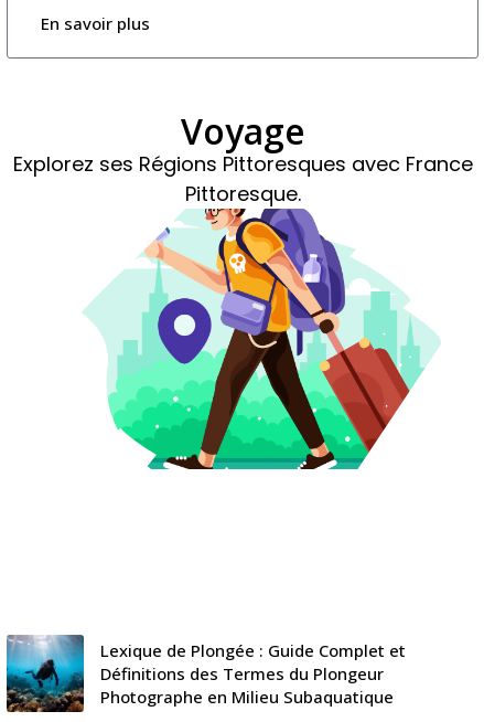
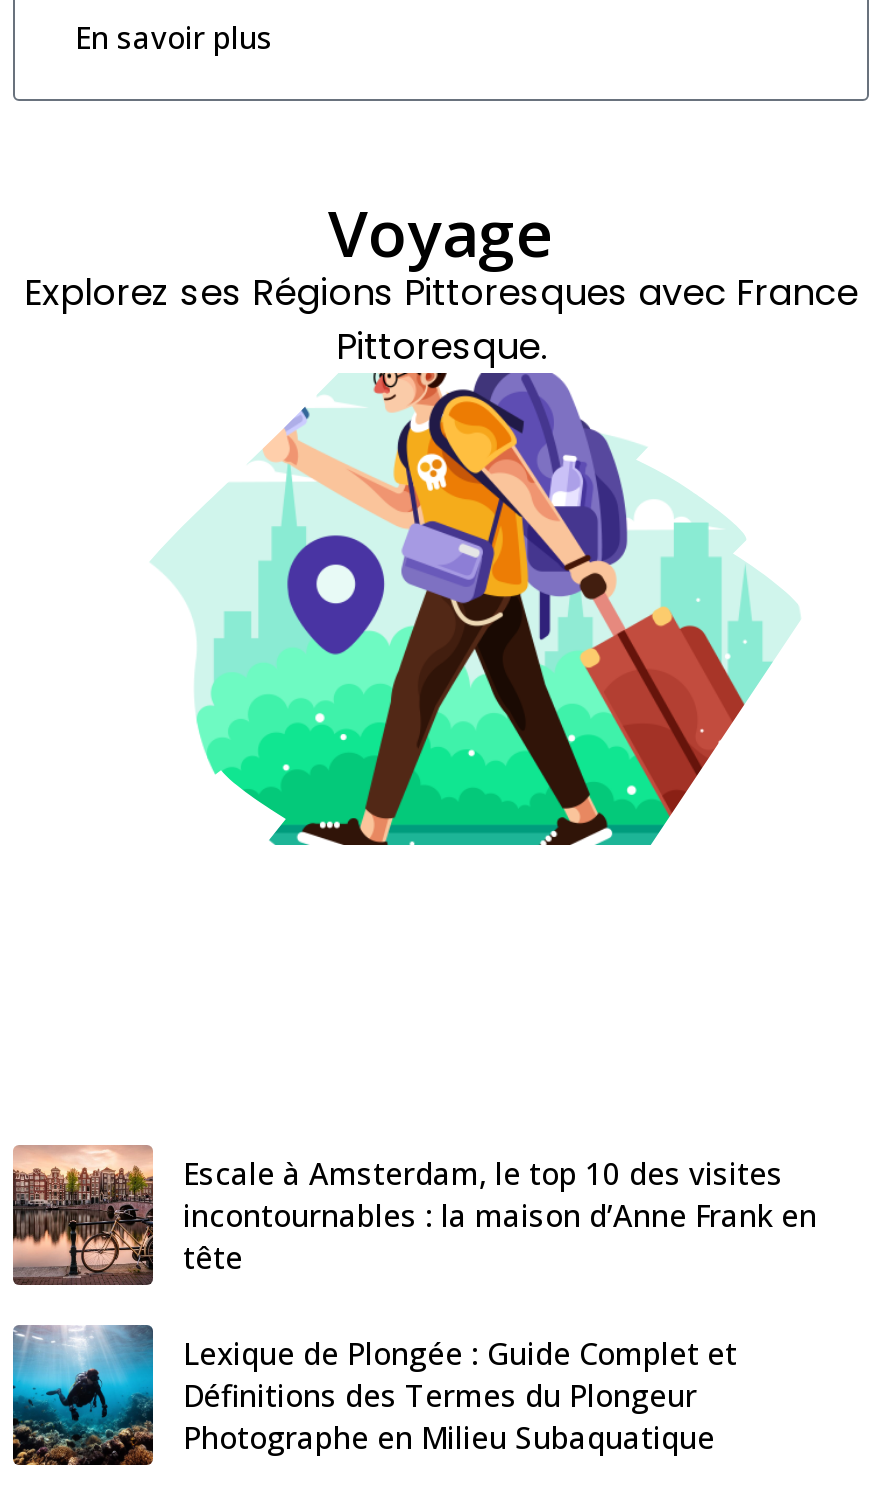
none -> [11,1145,817,1285] [image] | Escale à Amsterdam, le top 10 des visites | incontournables : la maison d’Anne Frank en | tête

